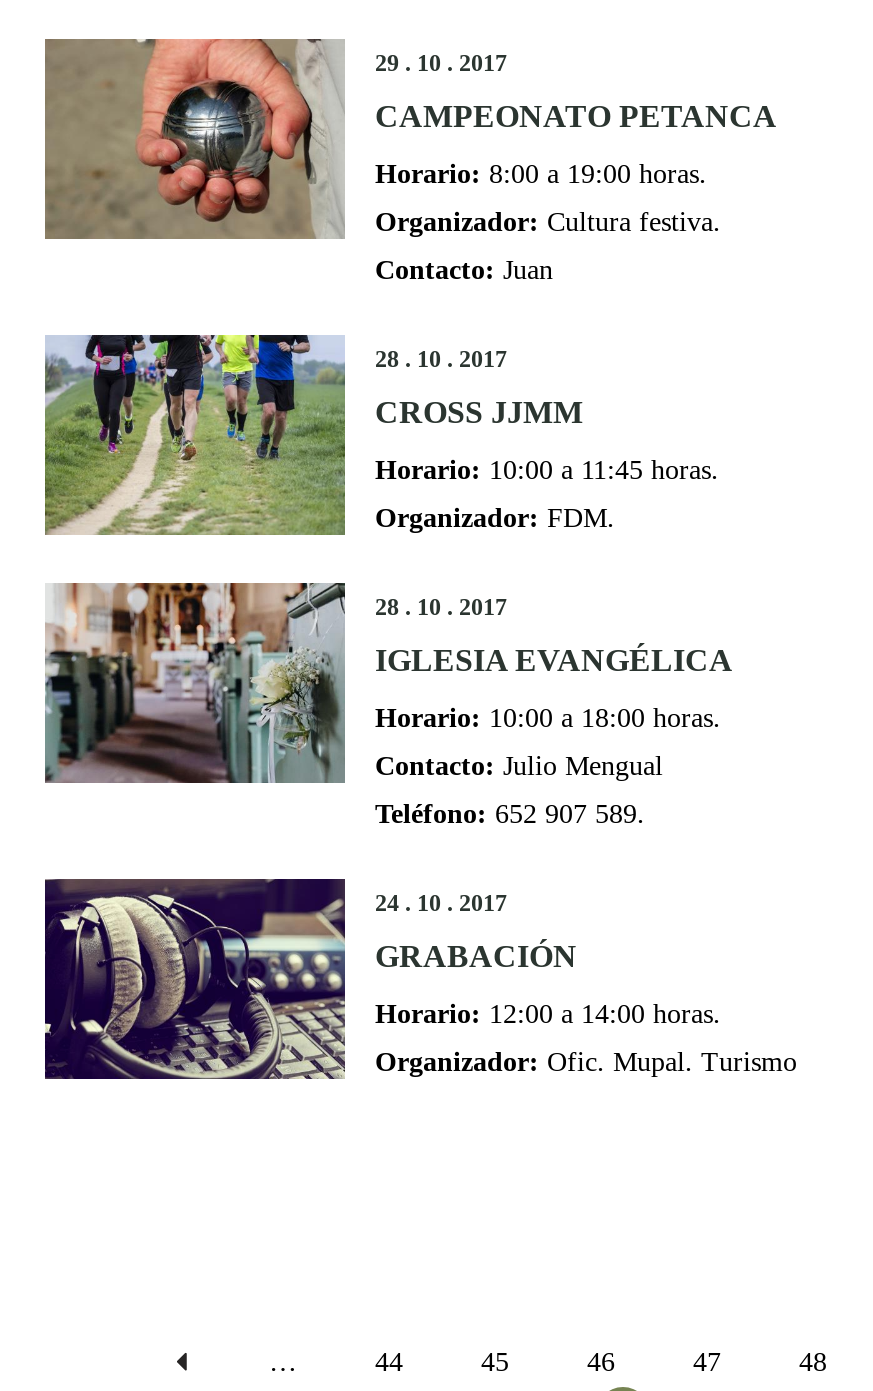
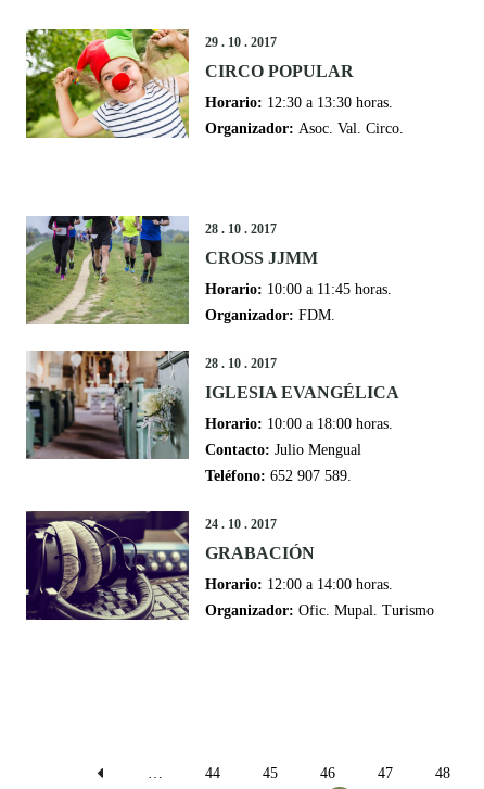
[43,37,777,285] [image] | CAMPEONATO PETANCA | Horario: 8:00 a 19:00 horas. | Organizador: Cultura festiva. | Contacto: Juan -> [25,28,404,138] [image] | CIRCO POPULAR | Horario: 12:30 a 13:30 horas. | Organizador: Asoc. Val. Circo.

